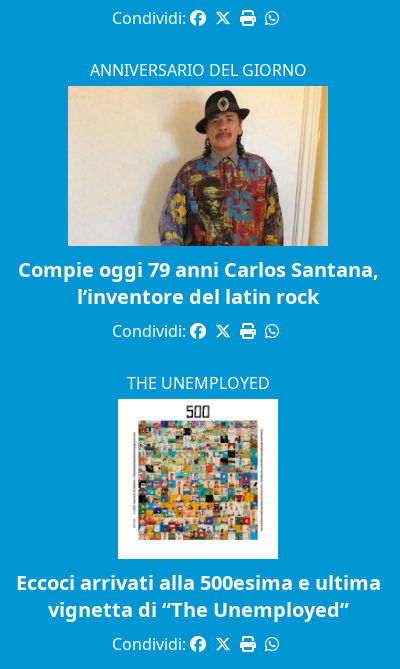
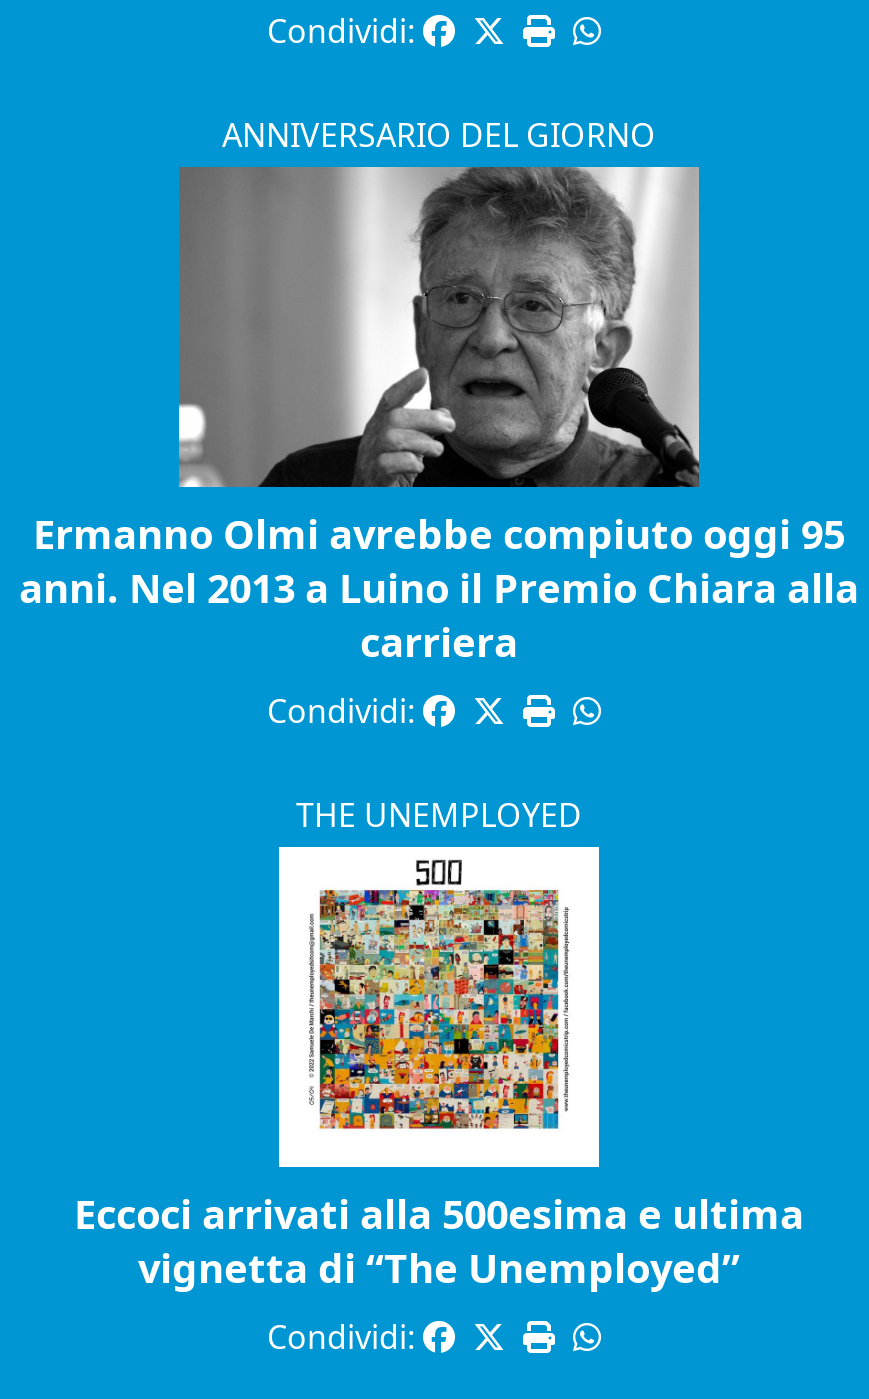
[17,85,378,310] [image] | Compie oggi 79 anni Carlos Santana, | l’inventore del latin rock -> [19,165,859,669] [image] | Ermanno Olmi avrebbe compiuto oggi 95 | anni. Nel 2013 a Luino il Premio Chiara alla | carriera

